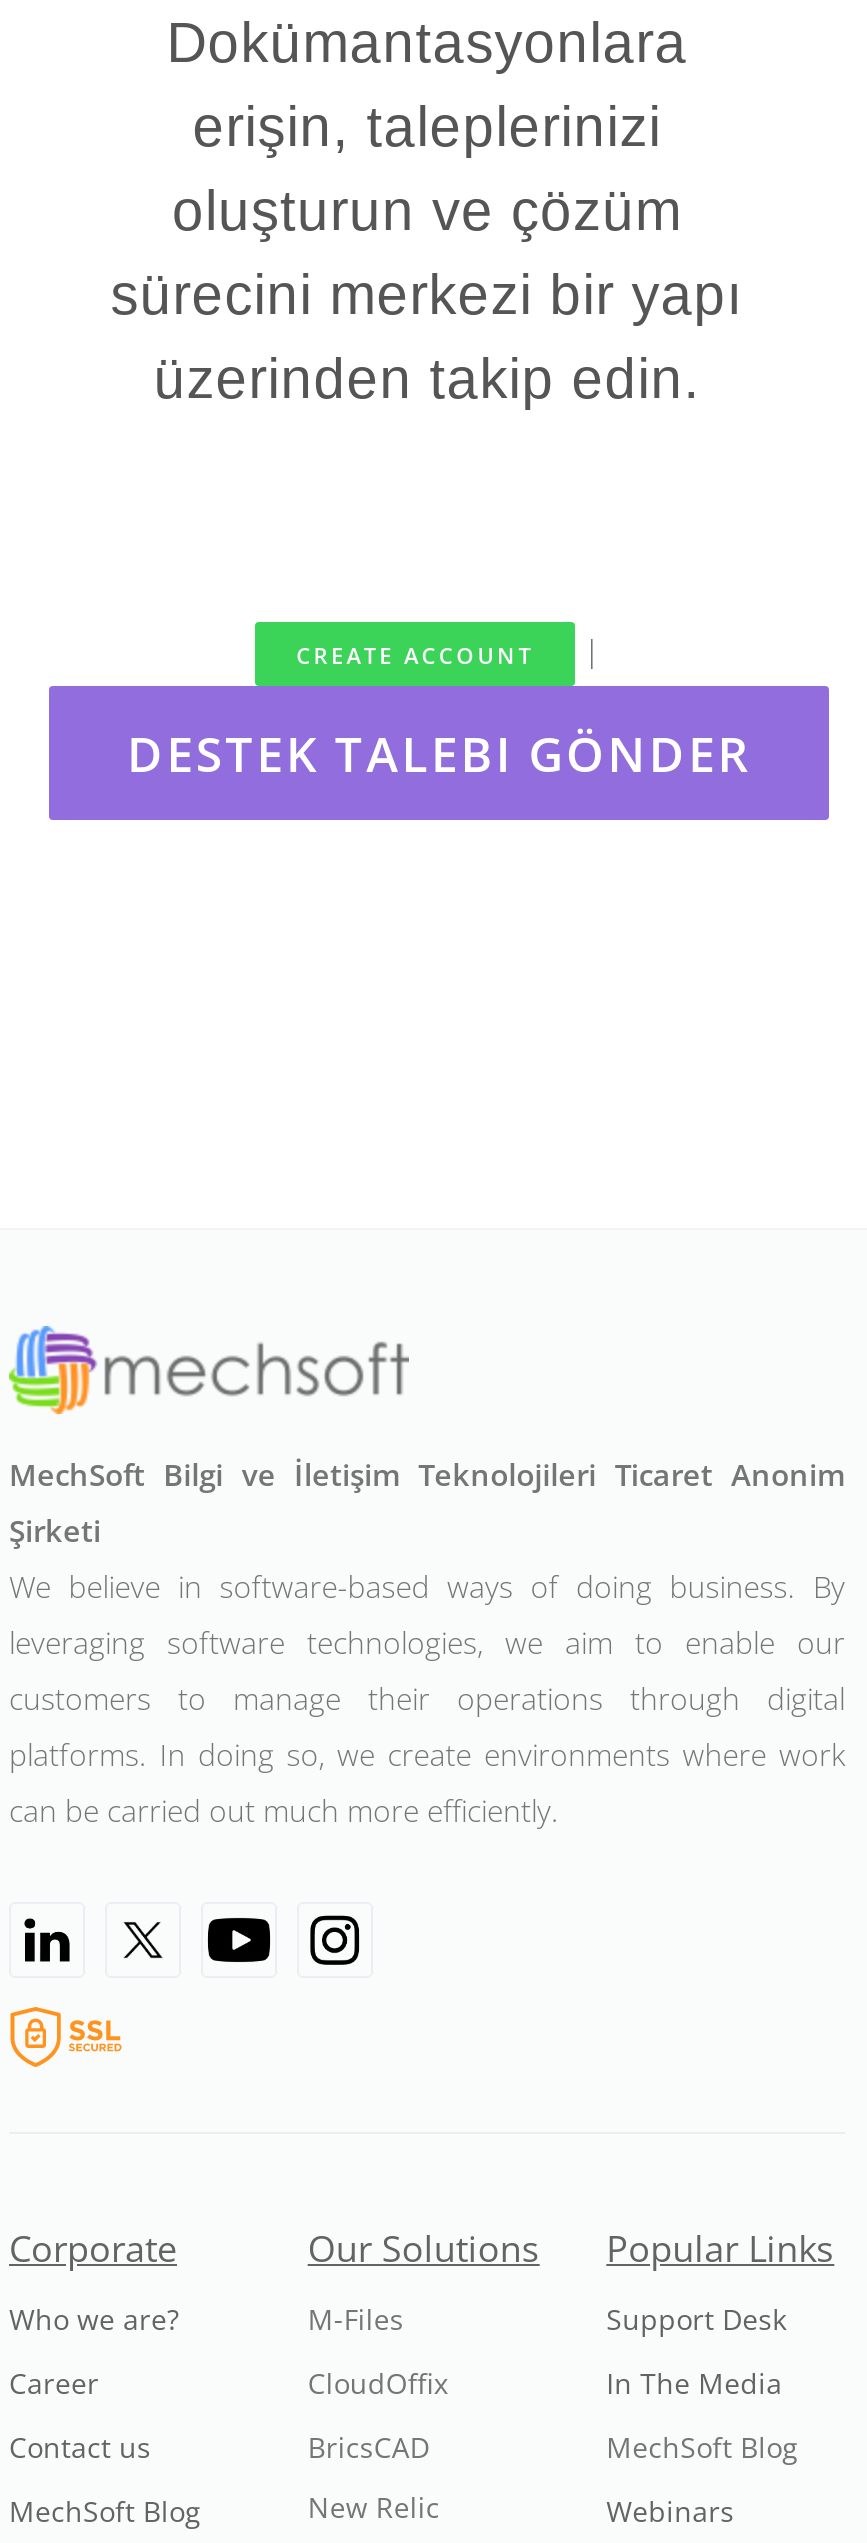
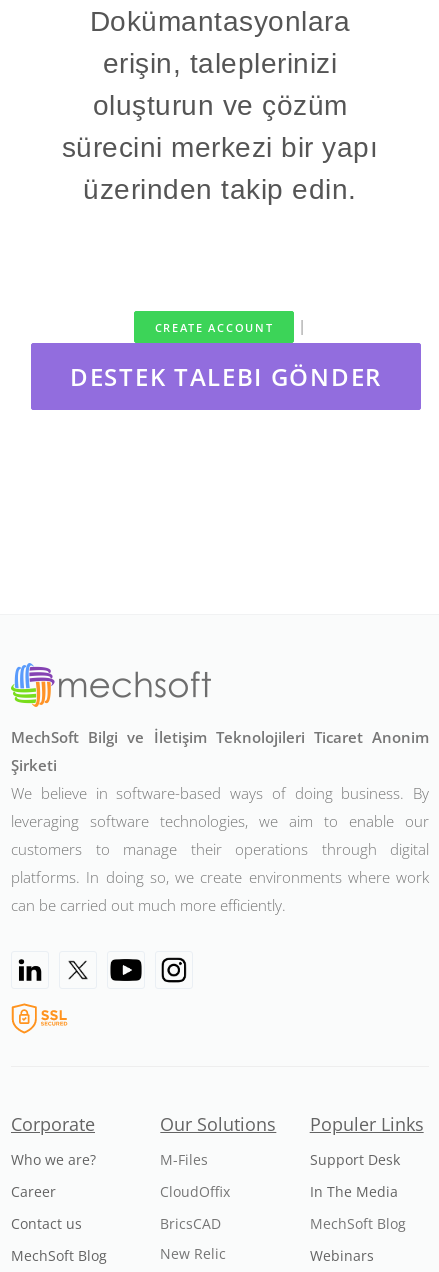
[606,2225,834,2273] Popular Links -> [310,1112,424,1136] Populer Links

